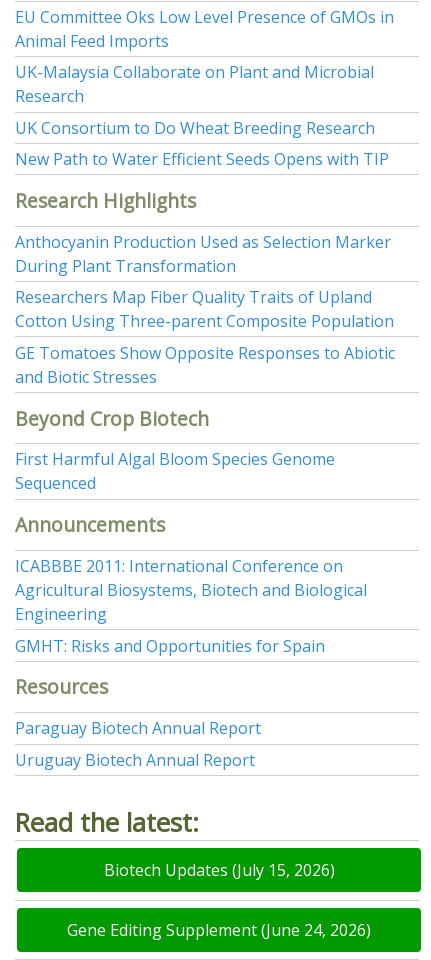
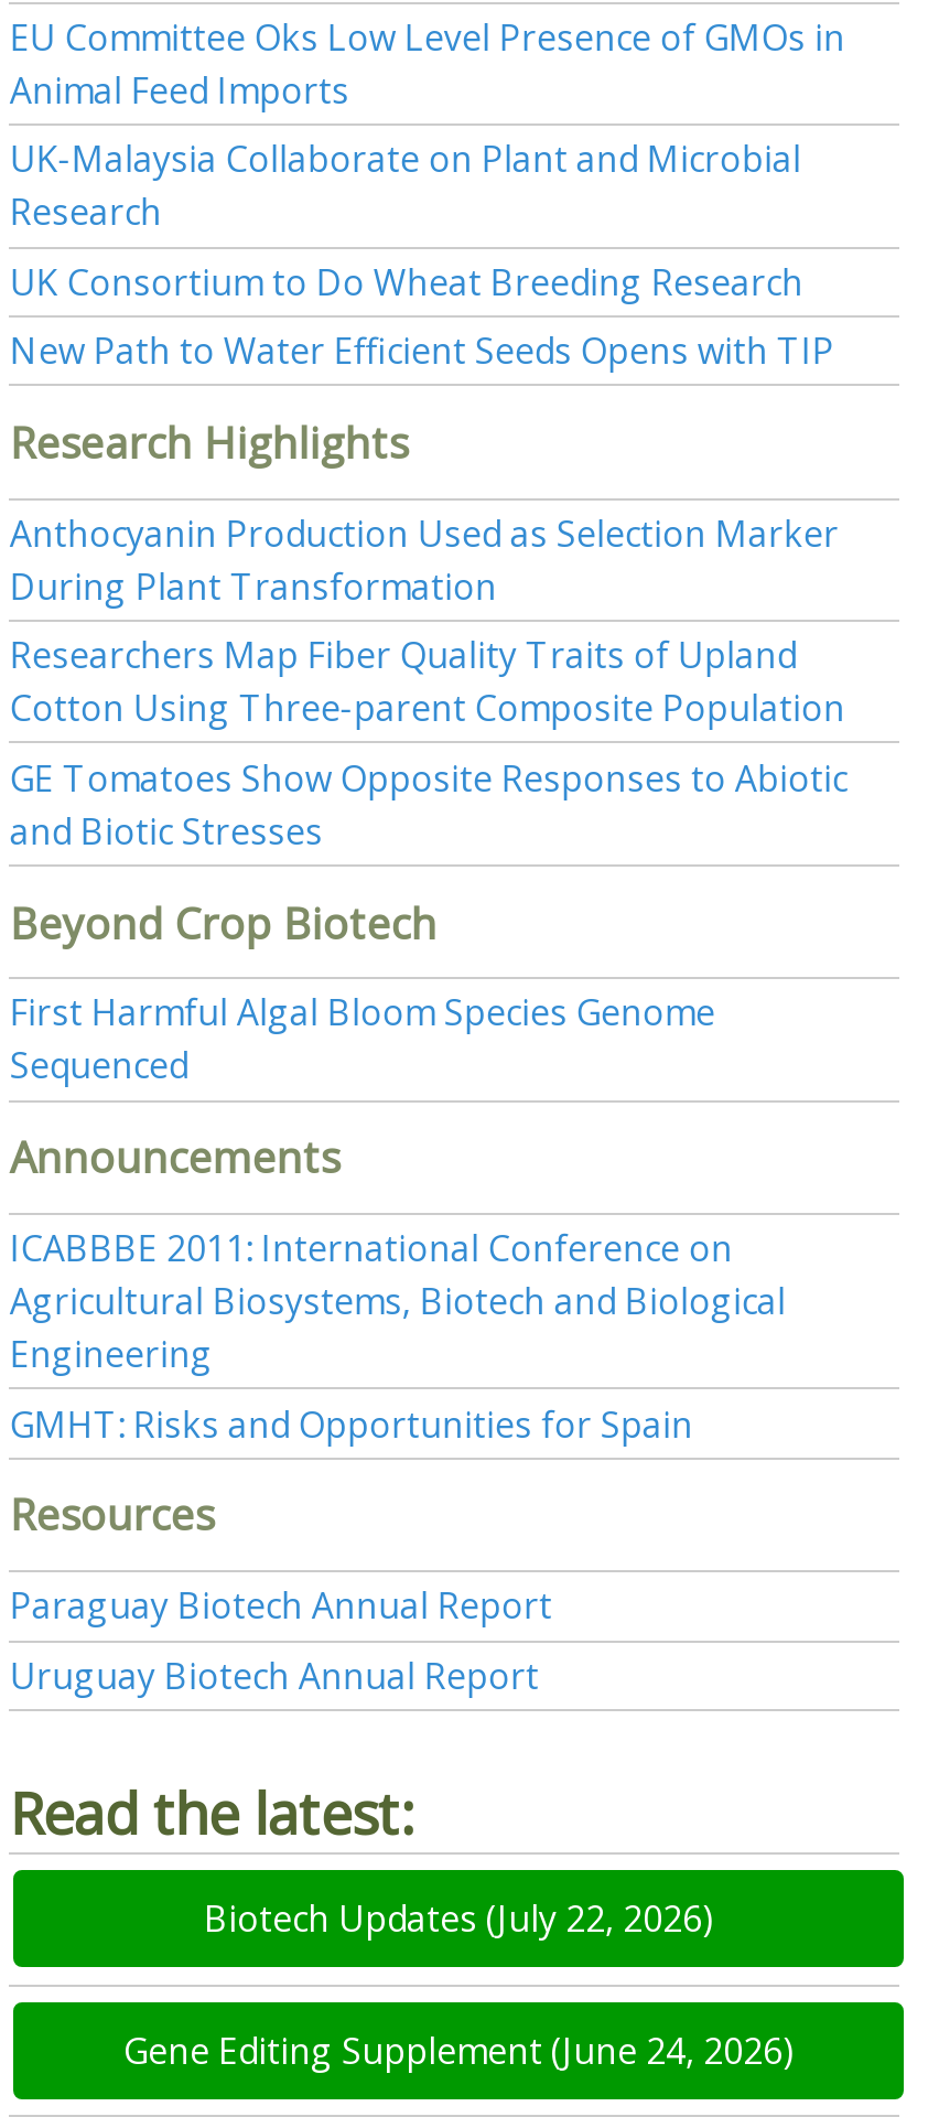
[103,859,334,881] Biotech Updates (July 15, 2026) -> [204,1895,713,1944] Biotech Updates (July 22, 2026)

